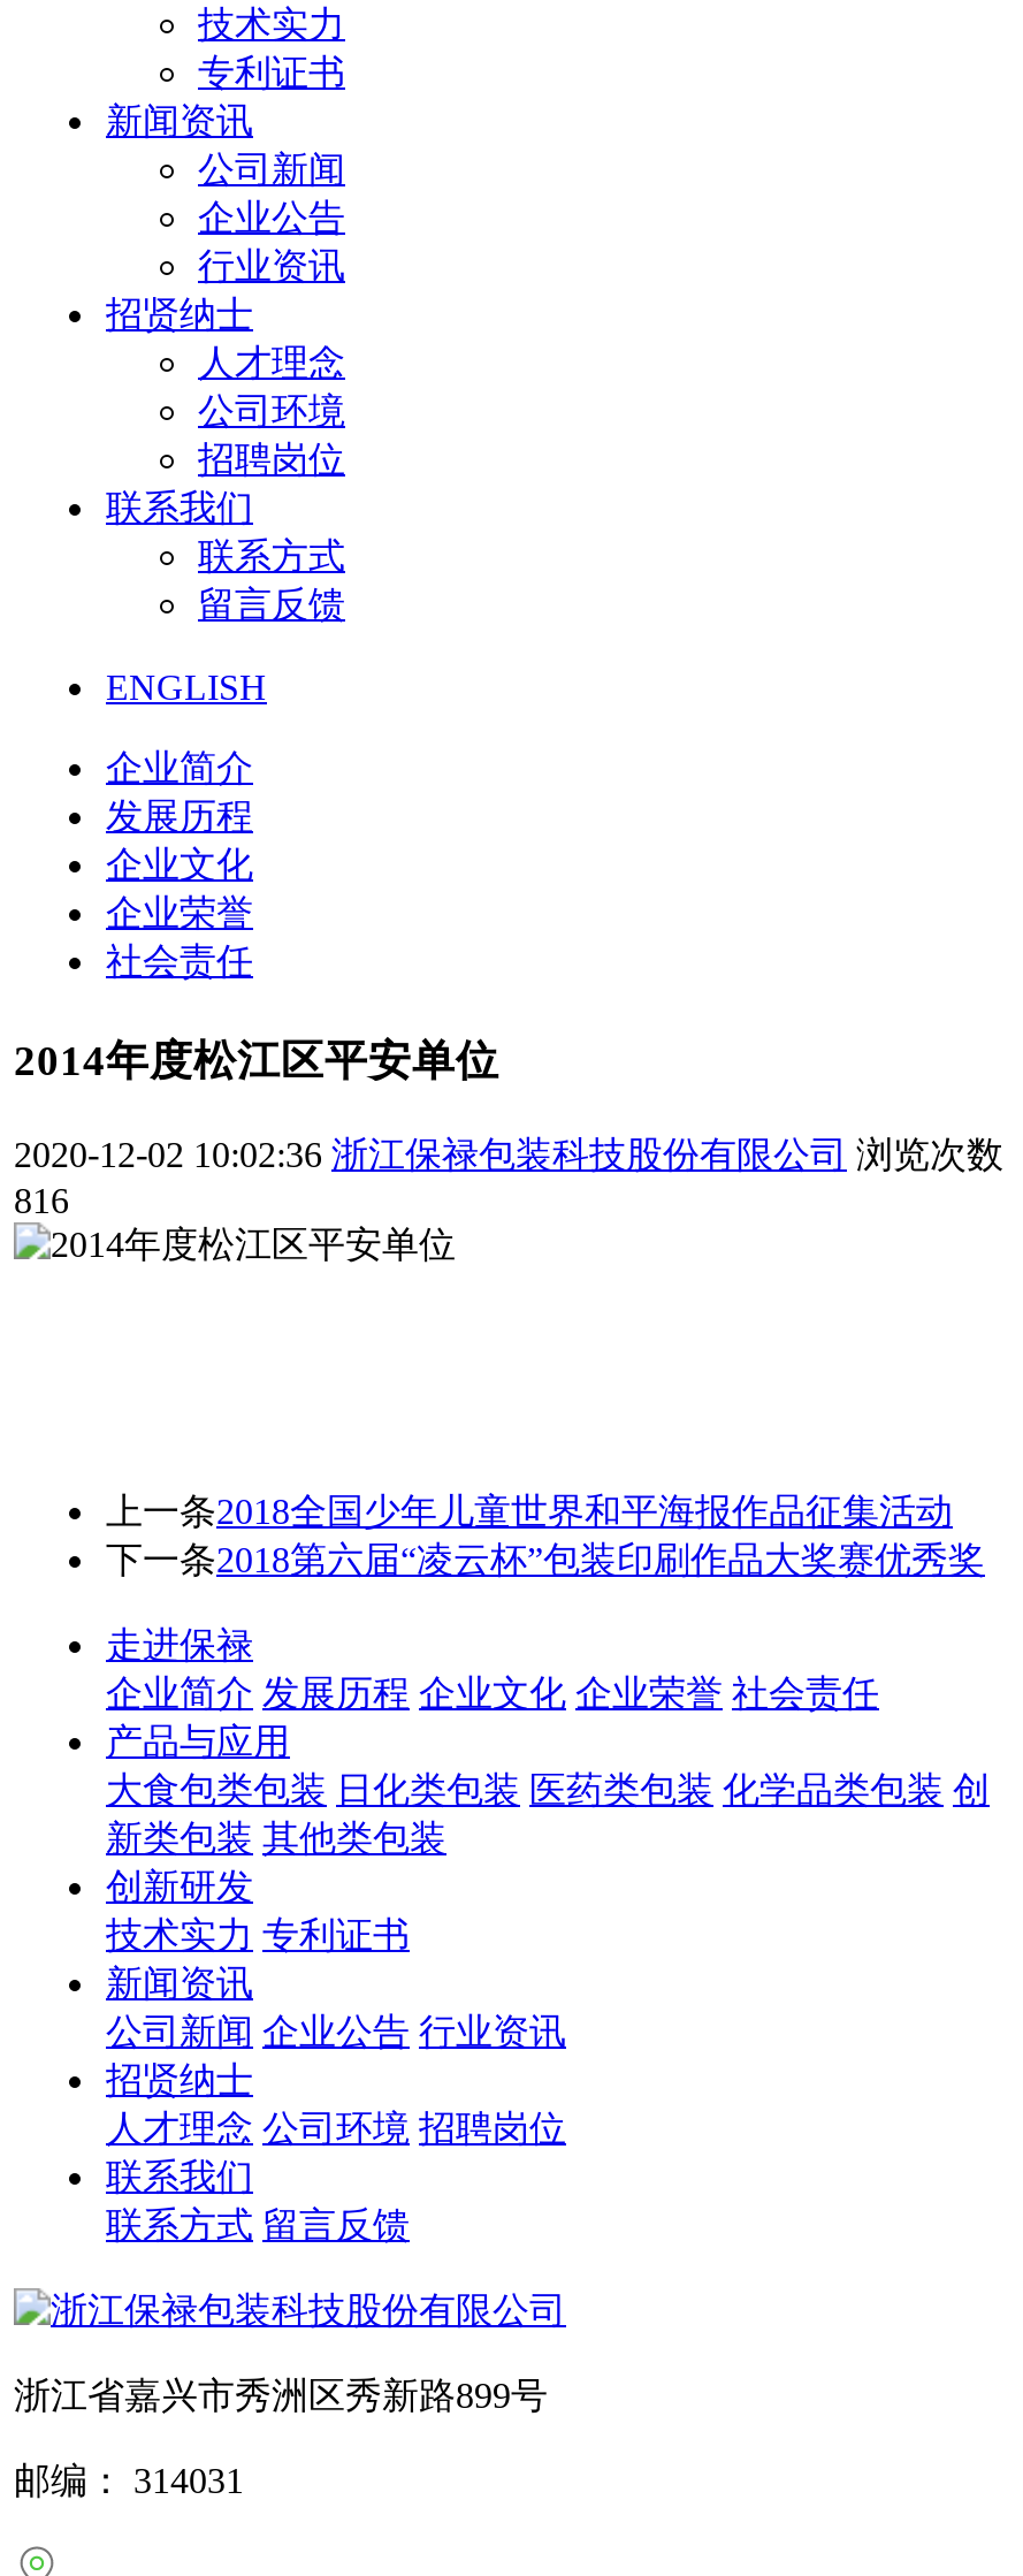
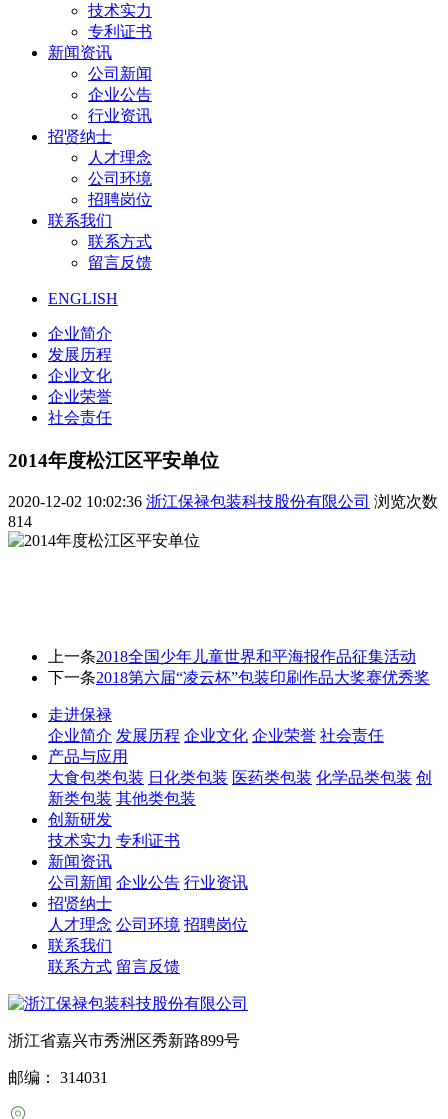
[14,1181,69,1221] 816 -> [8,513,32,530] 814

